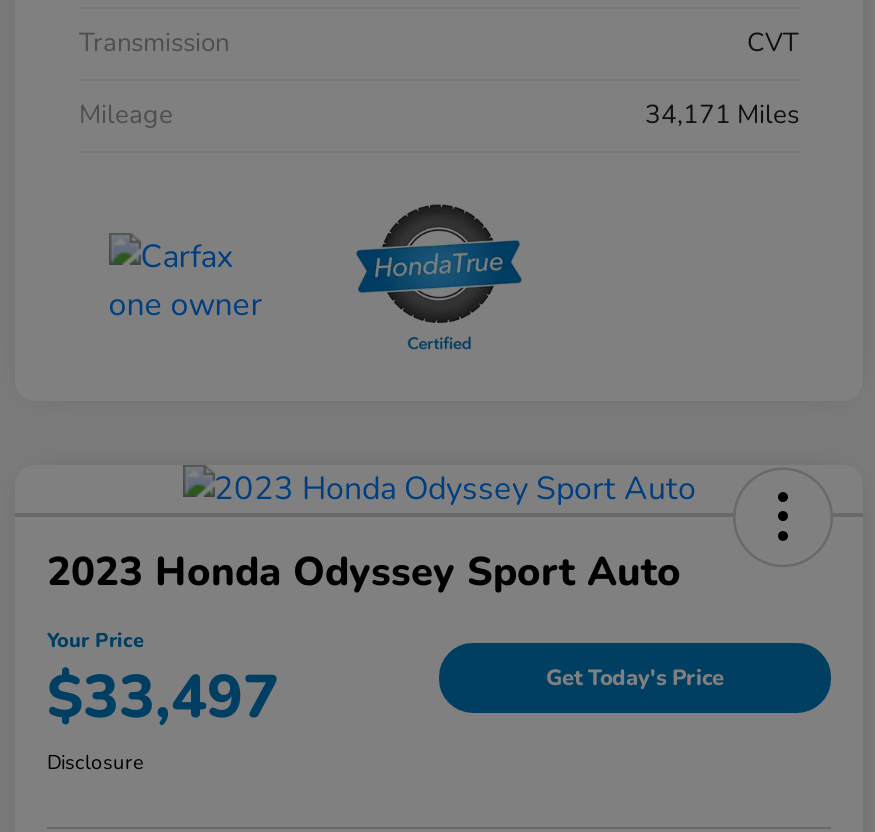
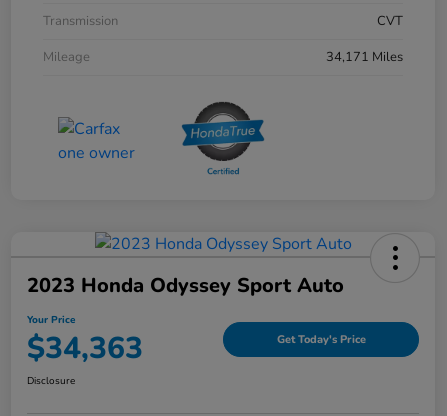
[47,657,279,739] $33,497 -> [27,328,143,369] $34,363

